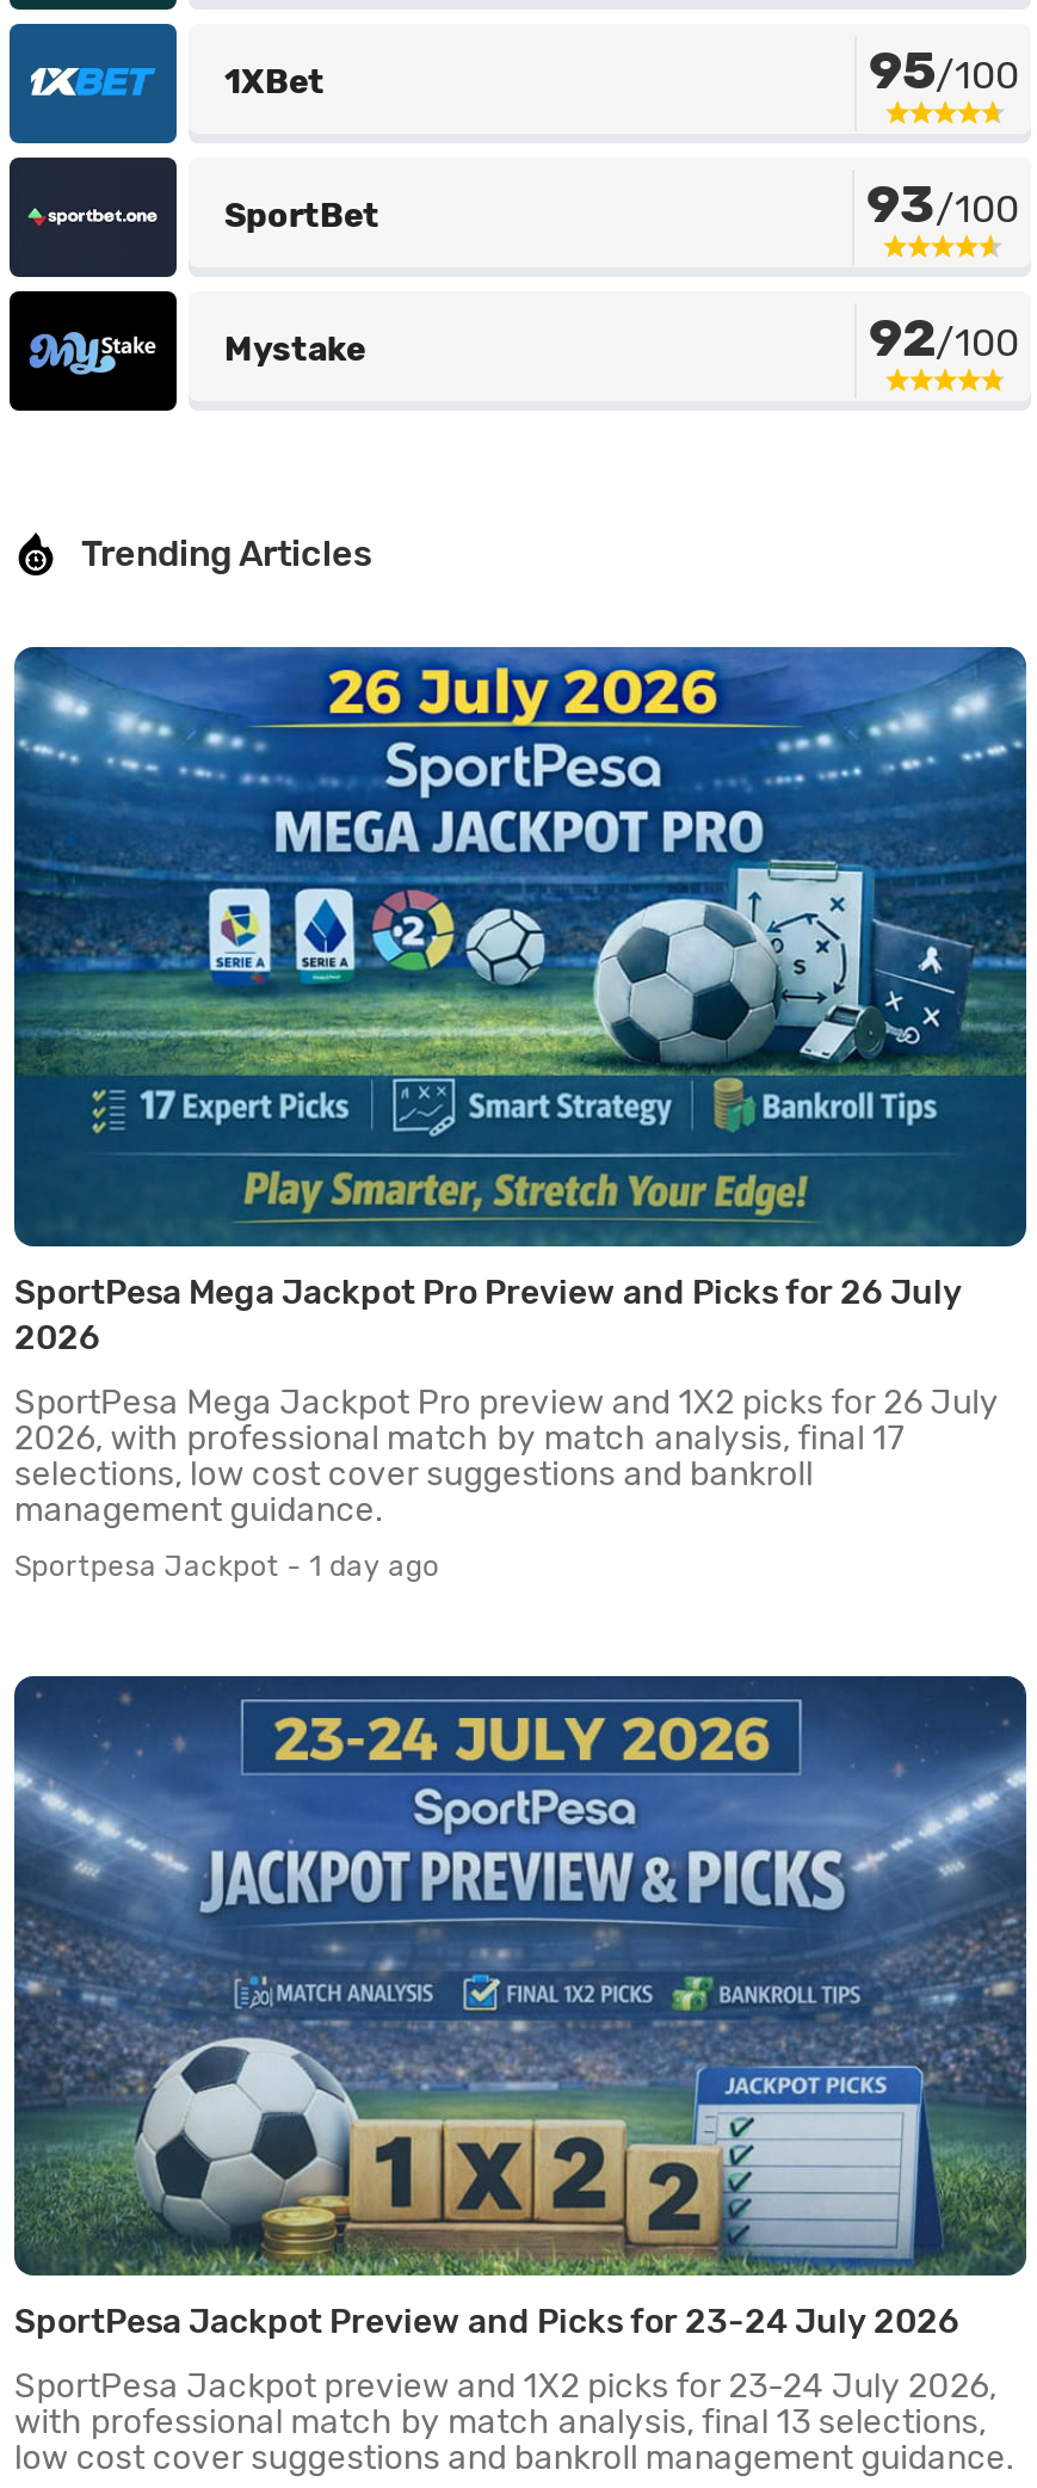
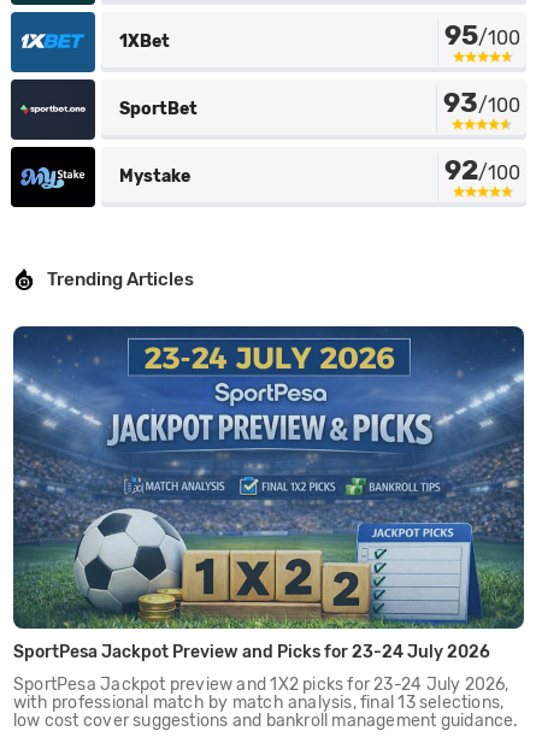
[14,647,1026,1583] [image] | SportPesa Mega Jackpot Pro Preview and Picks for 26 July | 2026 | SportPesa Mega Jackpot Pro preview and 1X2 picks for 26 July | 2026, with professional match by match analysis, final 17 | selections, low cost cover suggestions and bankroll | management guidance. | Sportpesa Jackpot - 1 day ago -> none

